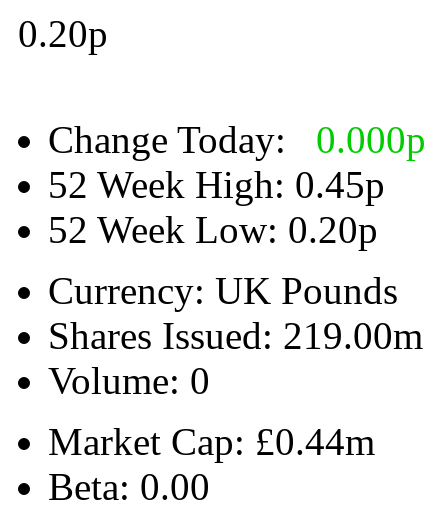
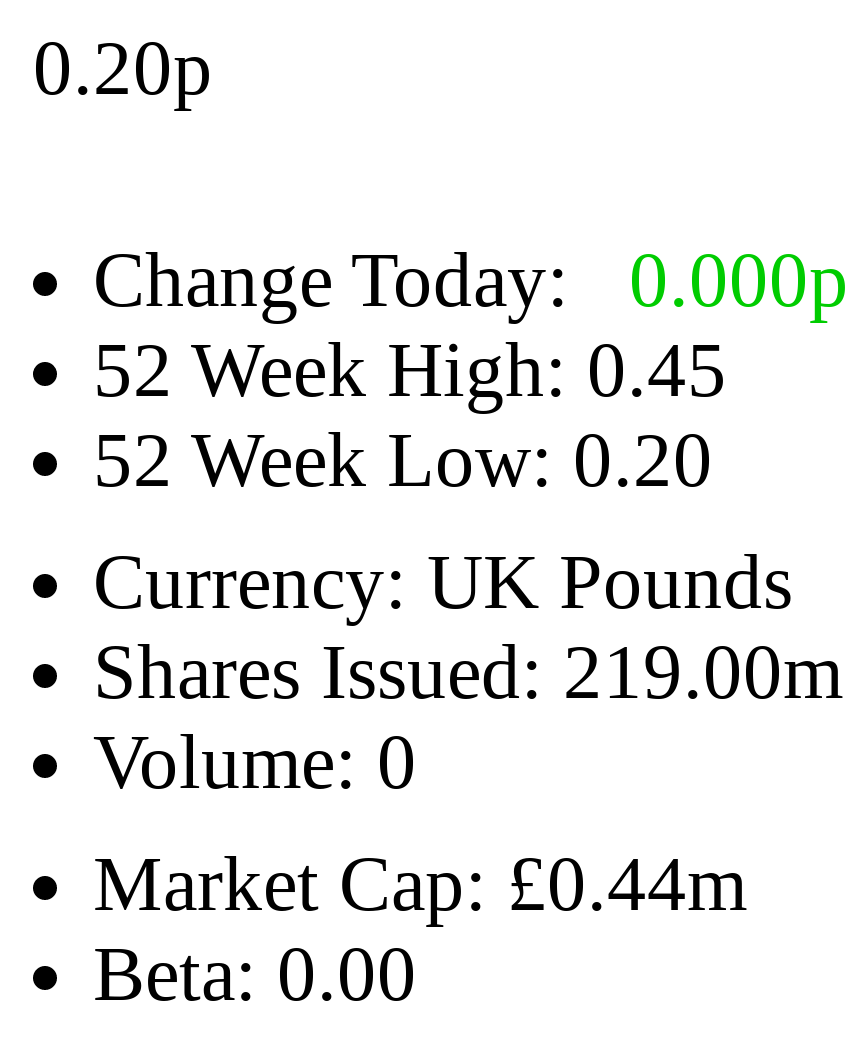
[48,163,385,206] 52 Week High: 0.45p -> [93,326,727,412] 52 Week High: 0.45
[48,208,378,251] 52 Week Low: 0.20p -> [93,416,713,502] 52 Week Low: 0.20

